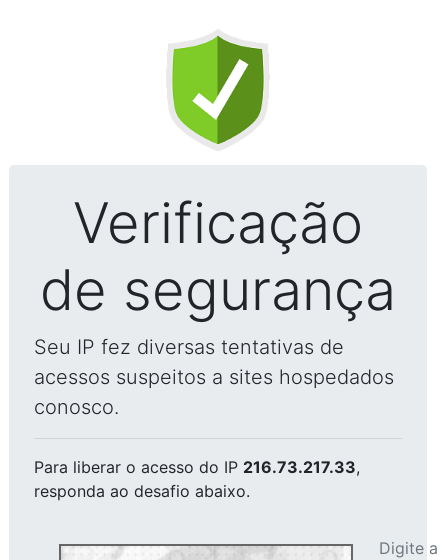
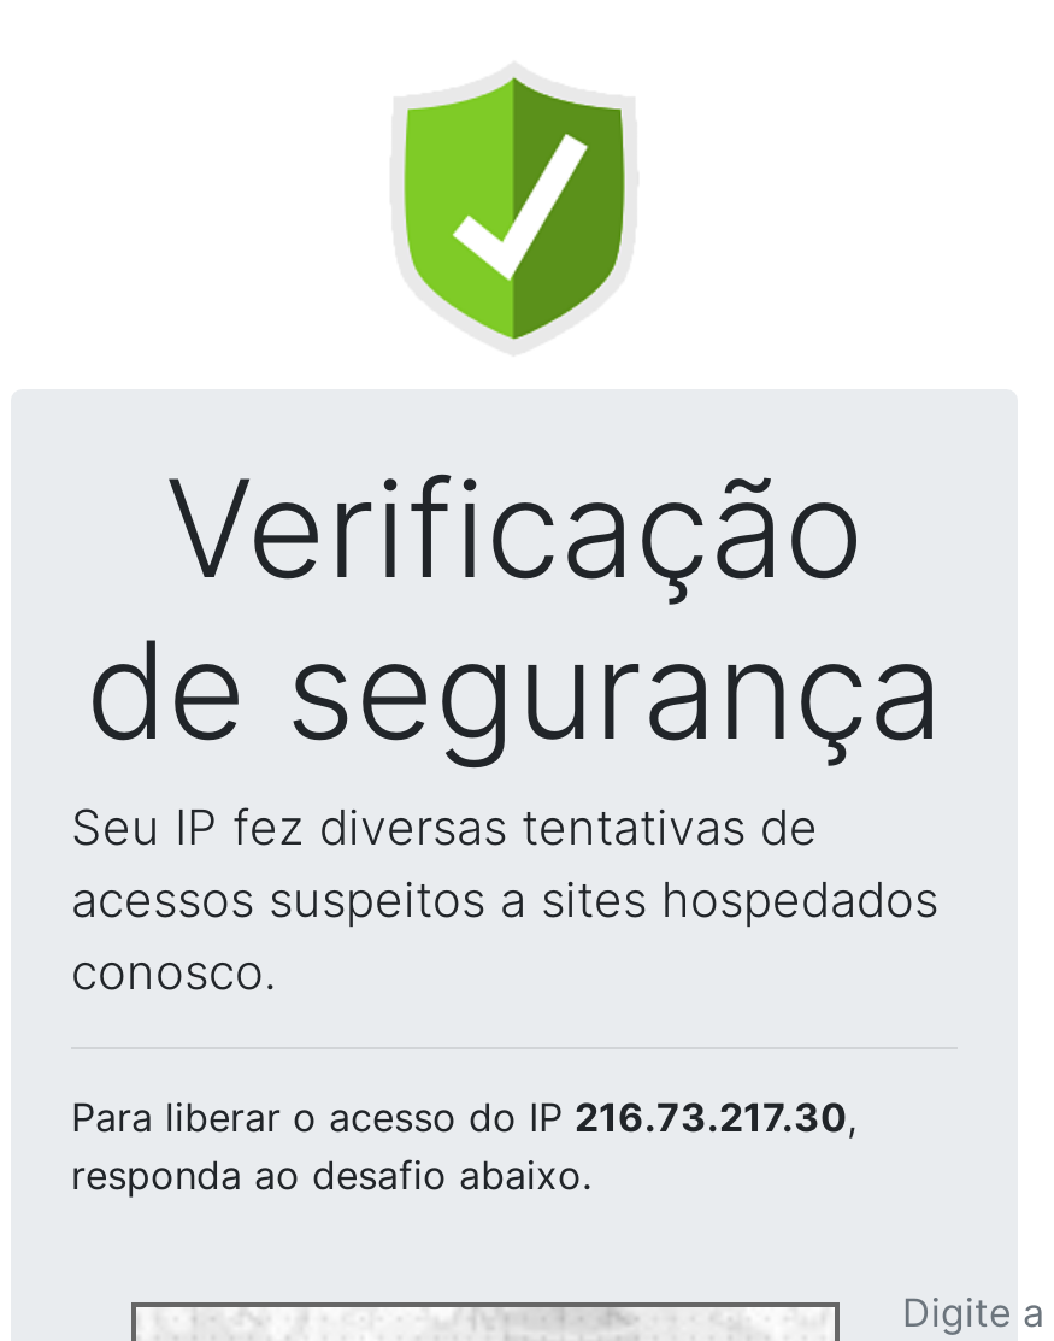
[34,457,360,477] Para liberar o acesso do IP 216.73.217.33, -> [71,1093,856,1141] Para liberar o acesso do IP 216.73.217.30,

